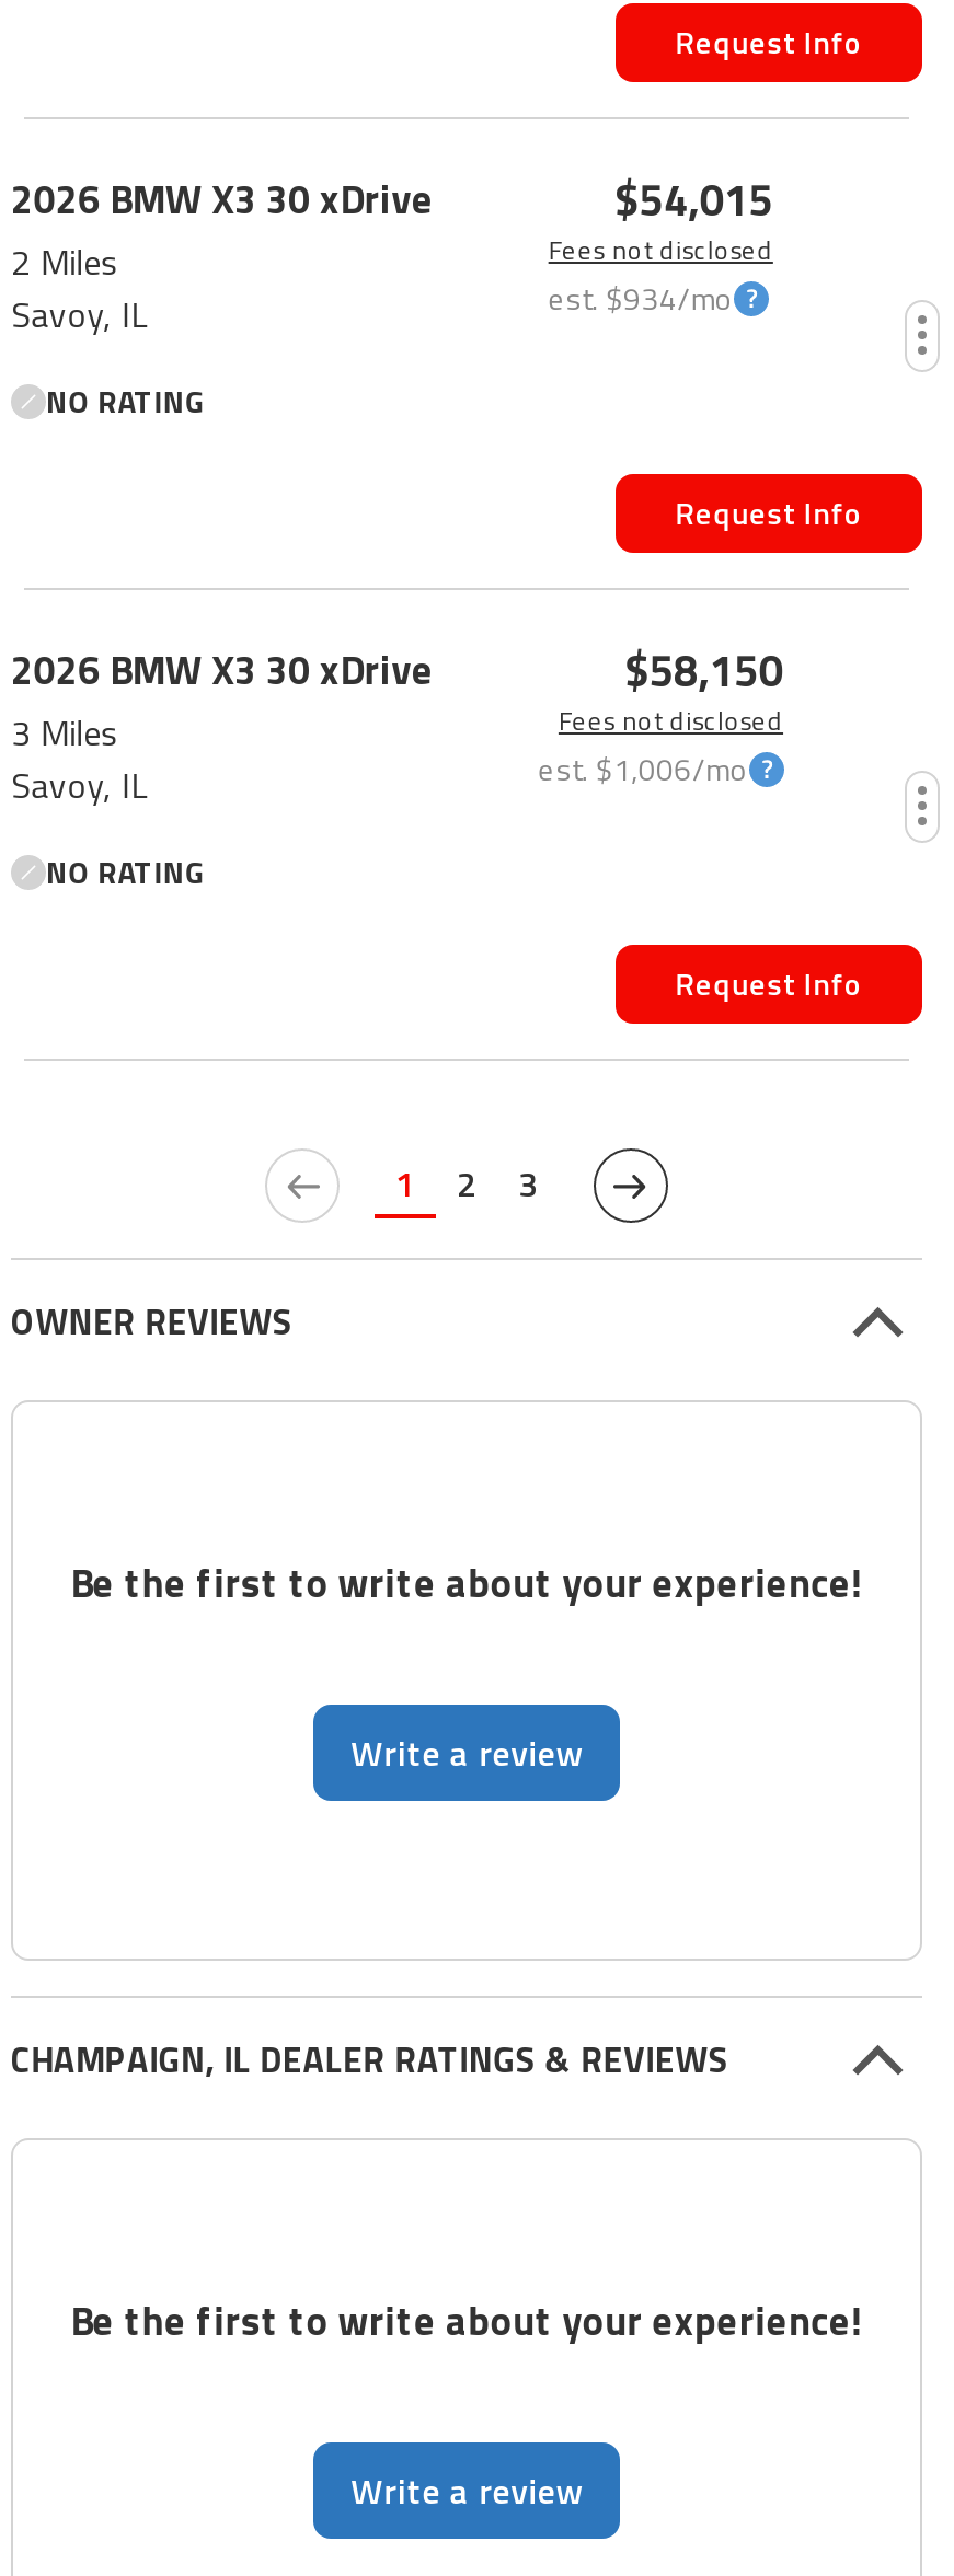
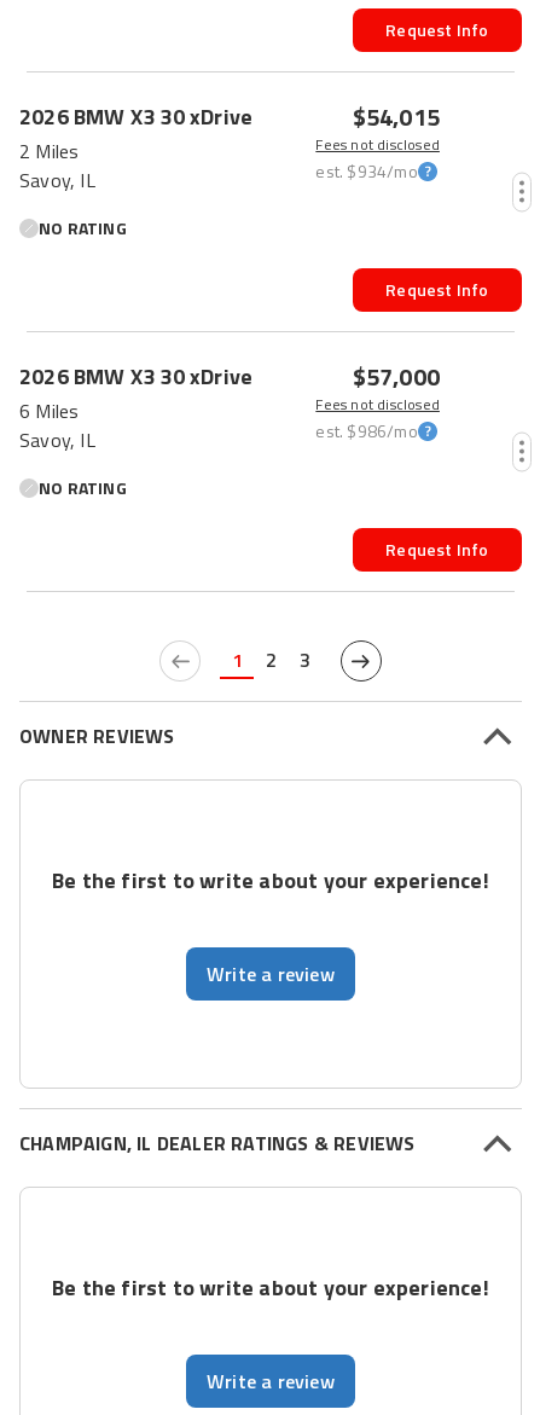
[625,636,783,704] $58,150 -> [352,358,440,395] $57,000
[11,706,119,759] 3 Miles -> [19,396,79,425] 6 Miles
[538,744,748,790] est. $1,006/mo -> [316,417,418,443] est. $986/mo

